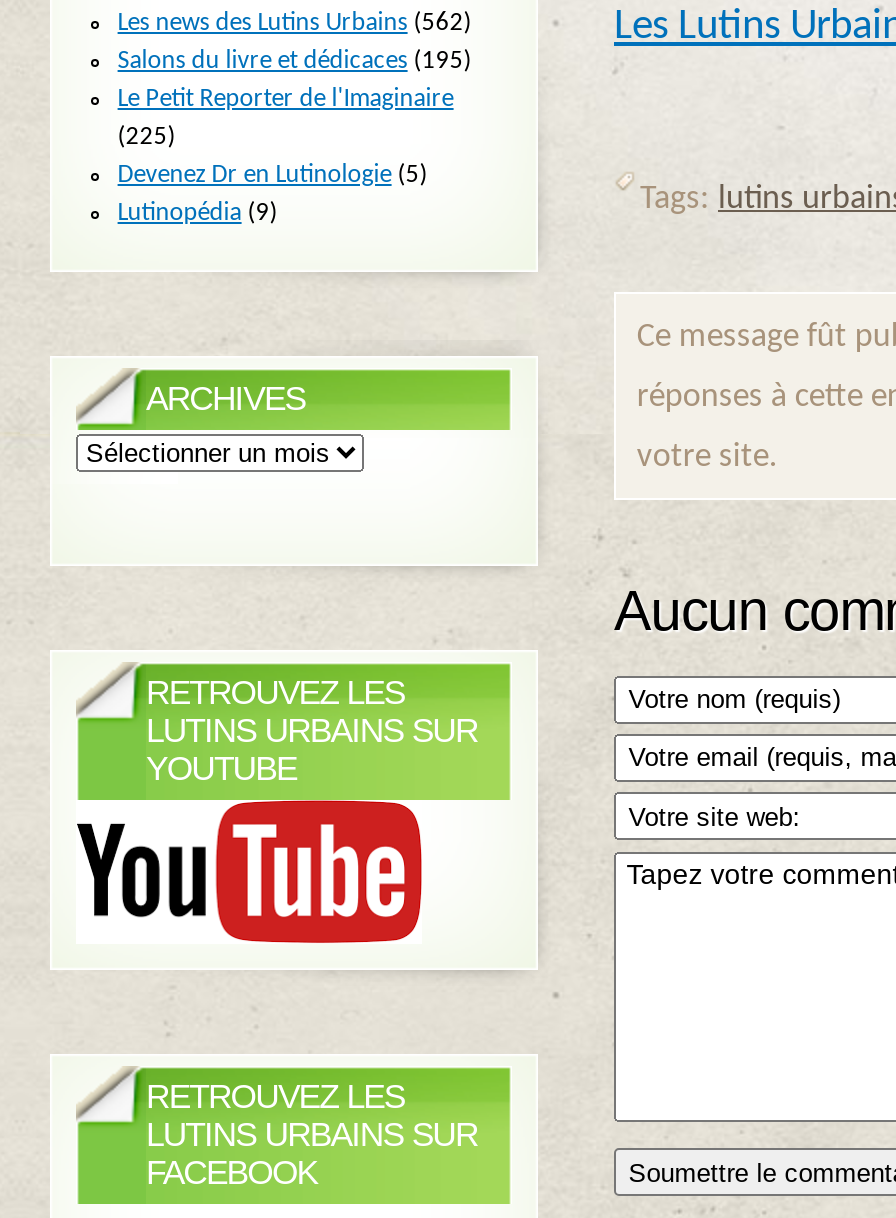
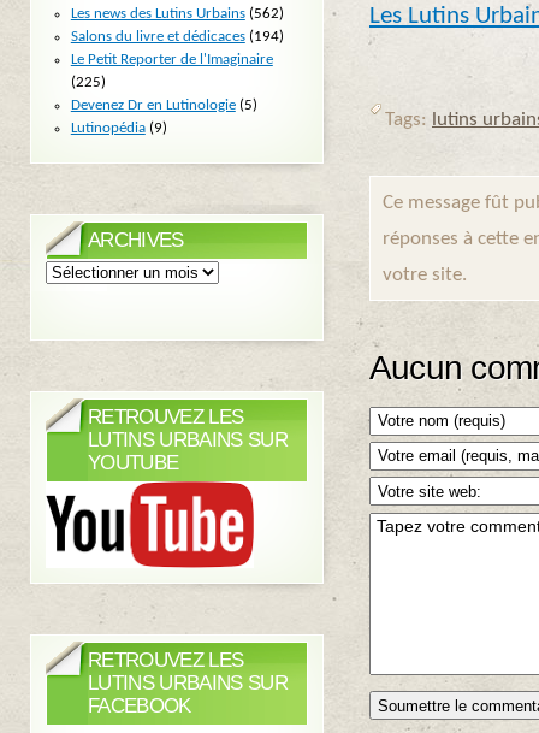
[118,47,472,73] Salons du livre et dédicaces (195) -> [71,28,284,44] Salons du livre et dédicaces (194)

